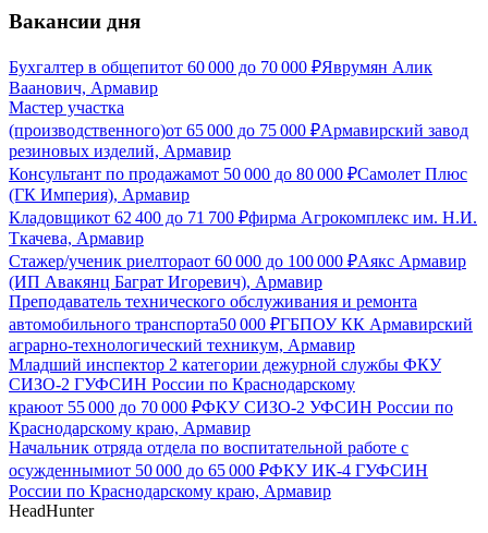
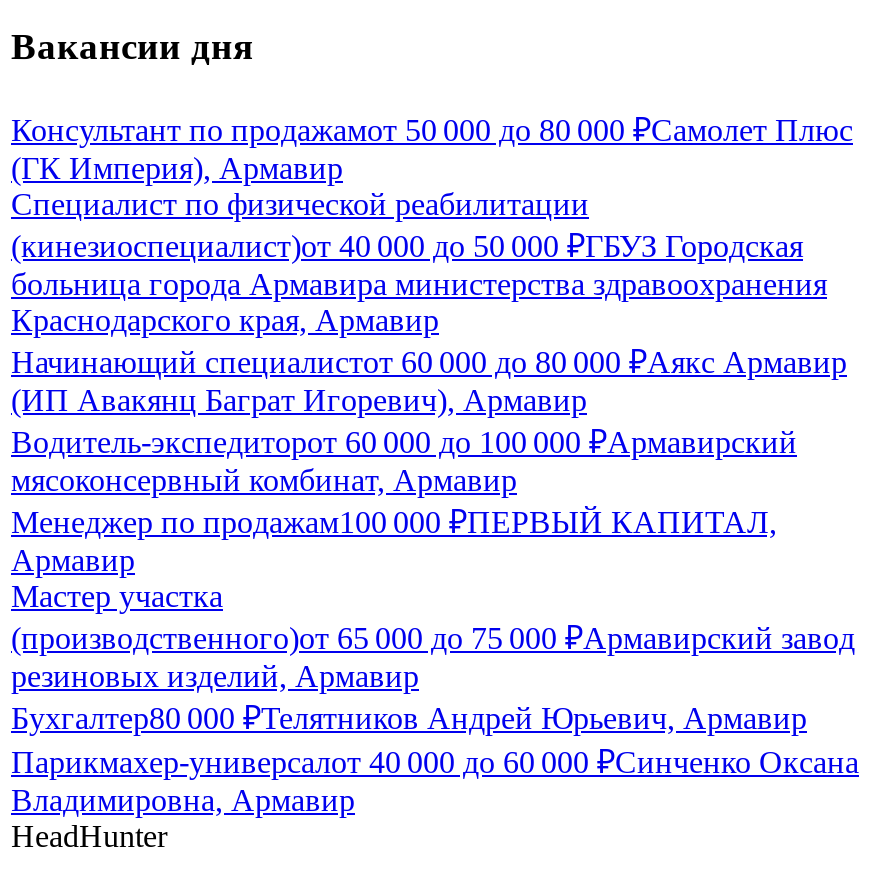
[9,58,432,97] Бухгалтер в общепитот 60 000 до 70 000 ₽Яврумян Алик | Ваанович, Армавир -> [11,187,847,577] Специалист по физической реабилитации | (кинезиоспециалист)от 40 000 до 50 000 ₽ГБУЗ Городская | больница города Армавира министерства здравоохранения | Краснодарского края, Армавир | Начинающий специалистот 60 000 до 80 000 ₽Аякс Армавир | Водитель-экспедиторот 60 000 до 100 000 ₽Армавирский | мясоконсервный комбинат, Армавир | Менеджер по продажам100 000 ₽ПЕРВЫЙ КАПИТАЛ, | Армавир
moved [9,98,468,160] -> [11,579,855,693]: Мастер участка | (производственного)от 65 000 до 75 000 ₽Армавирский завод | резиновых изделий, Армавир
moved [9,165,467,204] -> [11,113,853,185]: Консультант по продажамот 50 000 до 80 000 ₽Самолет Плюс | (ГК Империя), Армавир
[9,208,477,500] Кладовщикот 62 400 до 71 700 ₽фирма Агрокомплекс им. Н.И. | Ткачева, Армавир | Стажер/ученик риелтораот 60 000 до 100 000 ₽Аякс Армавир | Преподаватель технического обслуживания и ремонта | автомобильного транспорта50 000 ₽ГБПОУ КК Армавирский | аграрно-технологический техникум, Армавир | Младший инспектор 2 категории дежурной службы ФКУ | СИЗО-2 ГУФСИН России по Краснодарскому | краюот 55 000 до 70 000 ₽ФКУ СИЗО-2 УФСИН России по | Краснодарскому краю, Армавир | Начальник отряда отдела по воспитательной работе с | осужденнымиот 50 000 до 65 000 ₽ФКУ ИК-4 ГУФСИН | России по Краснодарскому краю, Армавир -> [11,701,859,817] Бухгалтер80 000 ₽Телятников Андрей Юрьевич, Армавир | Парикмахер-универсалот 40 000 до 60 000 ₽Синченко Оксана | Владимировна, Армавир
moved [9,273,322,291] -> [11,383,587,417]: (ИП Авакянц Баграт Игоревич), Армавир

